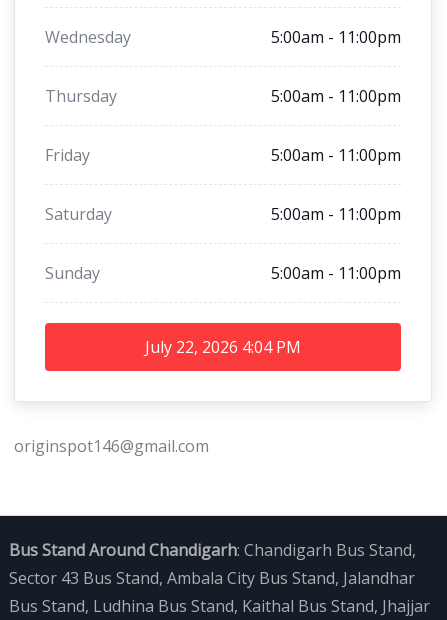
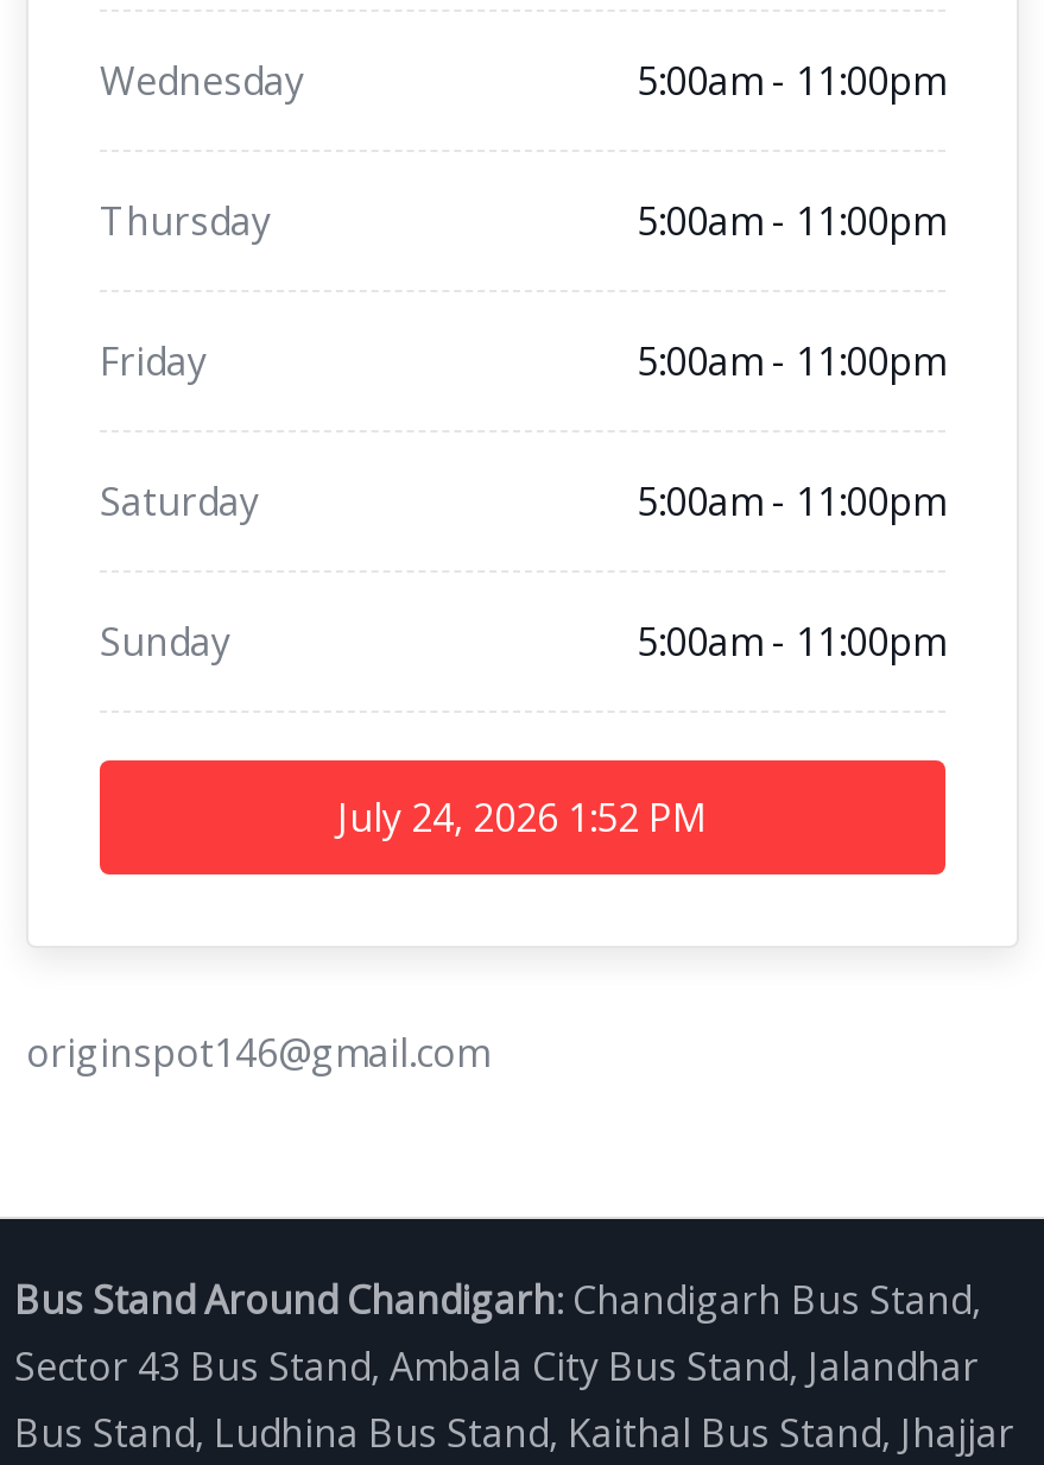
[145,336,301,358] July 22, 2026 4:04 PM -> [337,791,708,843] July 24, 2026 1:52 PM

